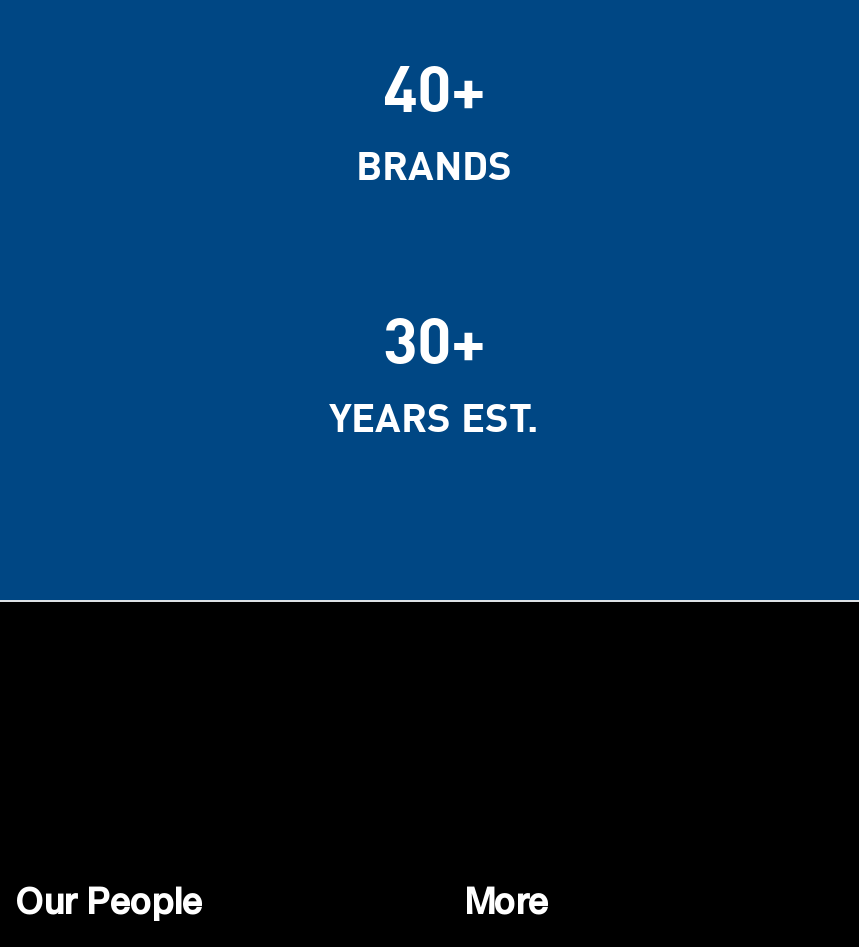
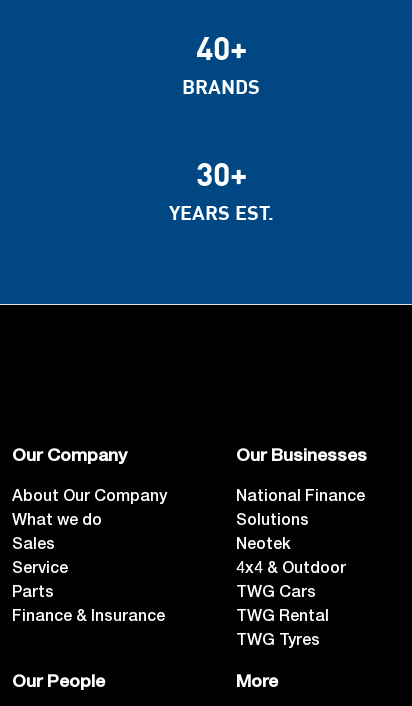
none -> [12,447,167,625] Our Company | About Our Company | What we do | Sales | Service | Parts | Finance & Insurance
none -> [236,447,367,649] Our Businesses | National Finance | Solutions | Neotek | 4x4 & Outdoor | TWG Cars | TWG Rental | TWG Tyres

